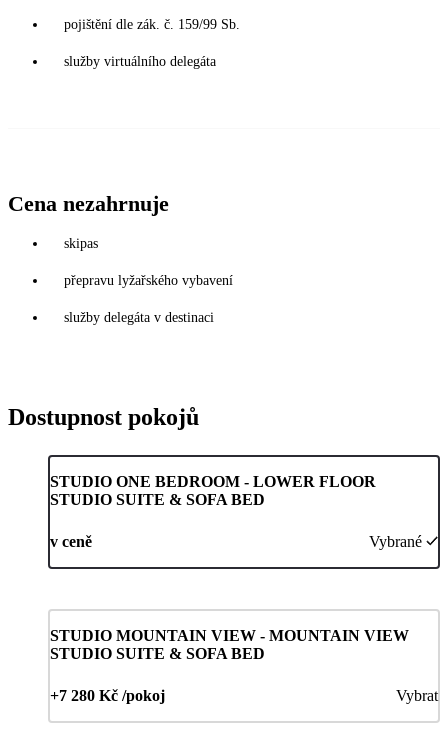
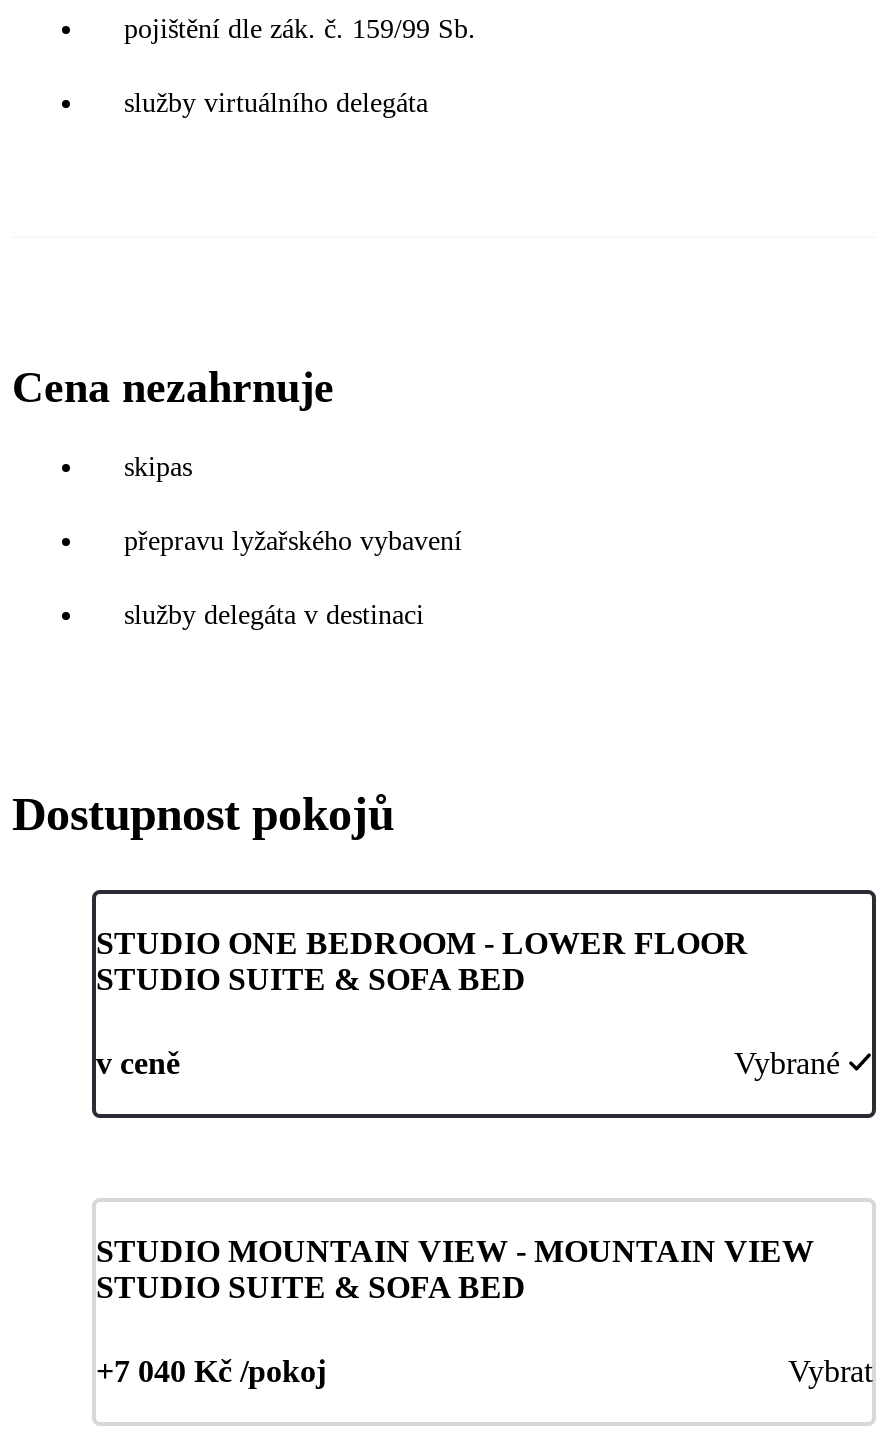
[50,687,165,704] +7 280 Kč /pokoj -> [96,1354,326,1388] +7 040 Kč /pokoj

